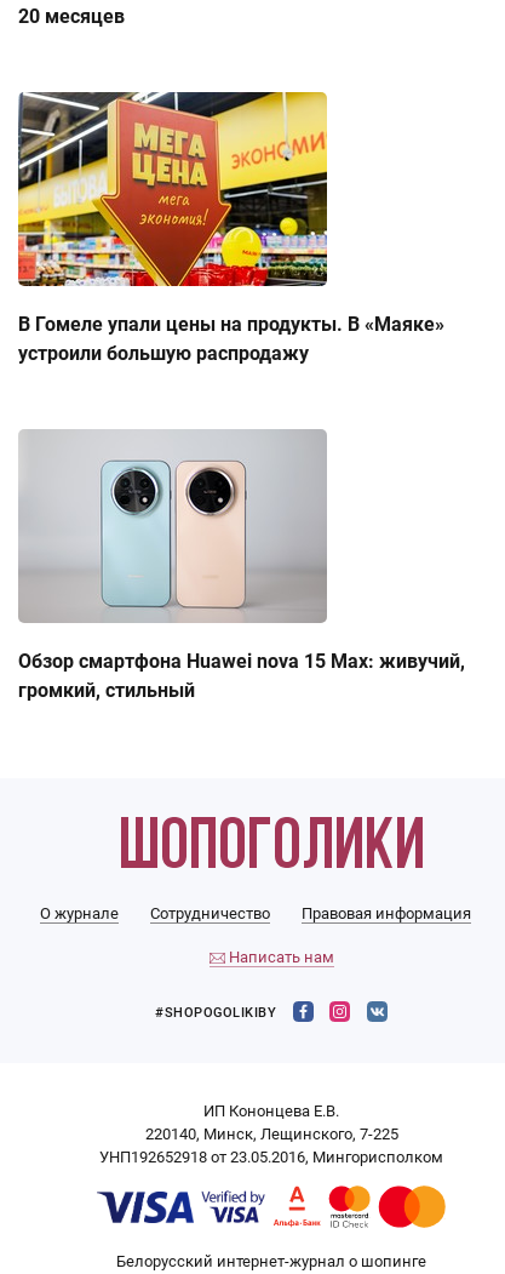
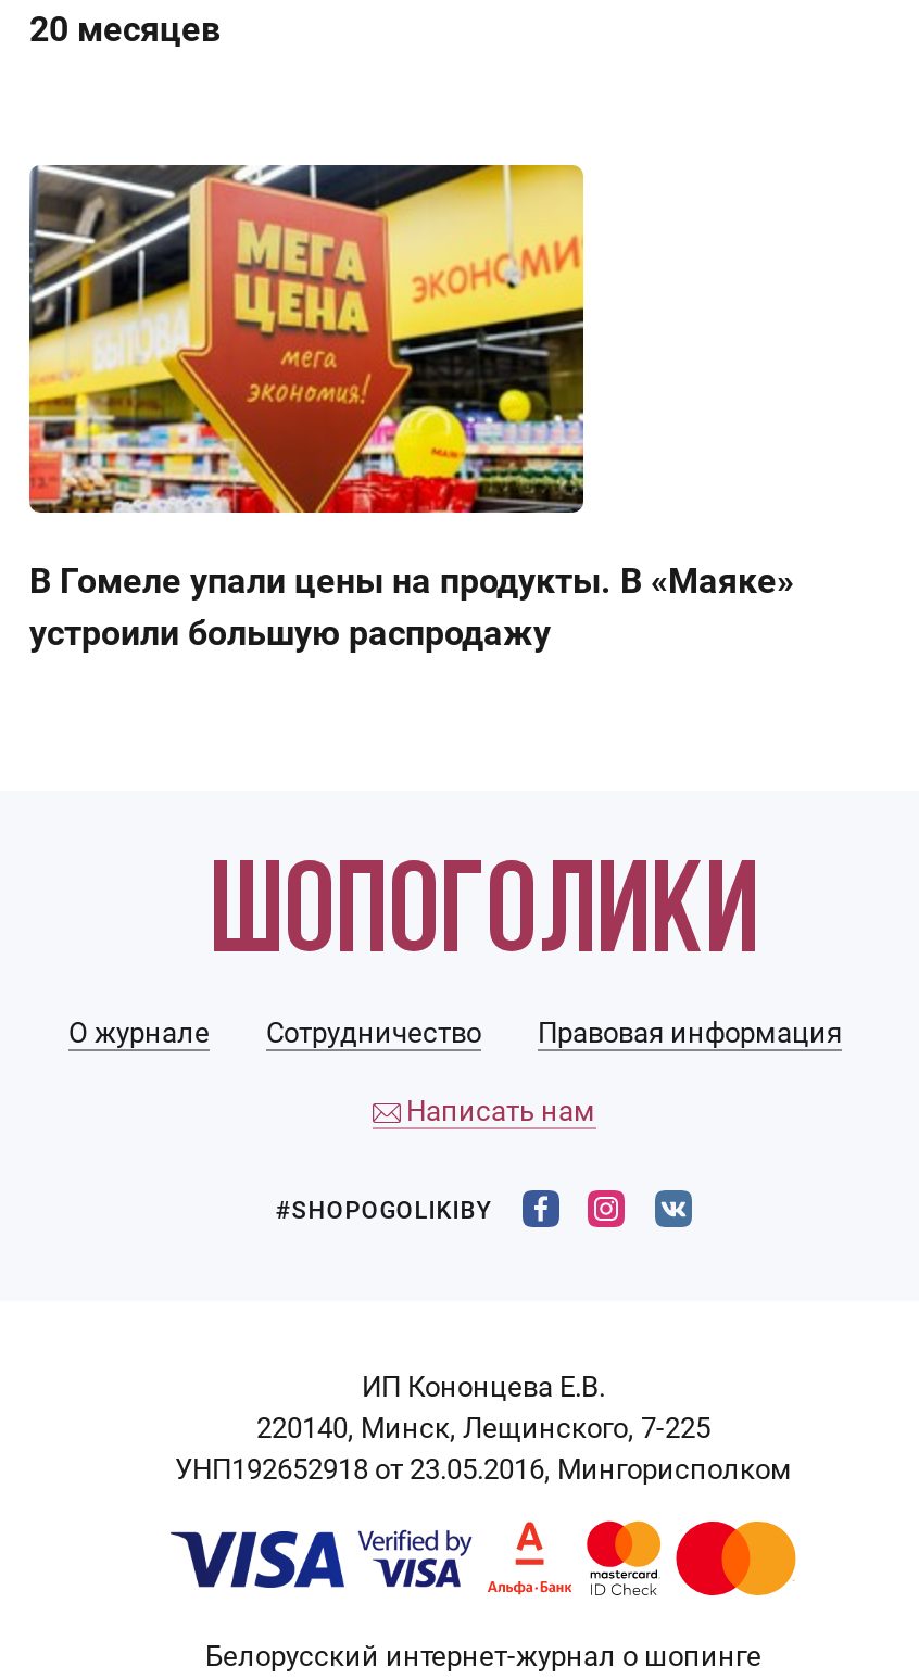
[18,429,465,702] [image] | Обзор смартфона Huawei nova 15 Max: живучий, | громкий, стильный -> none

